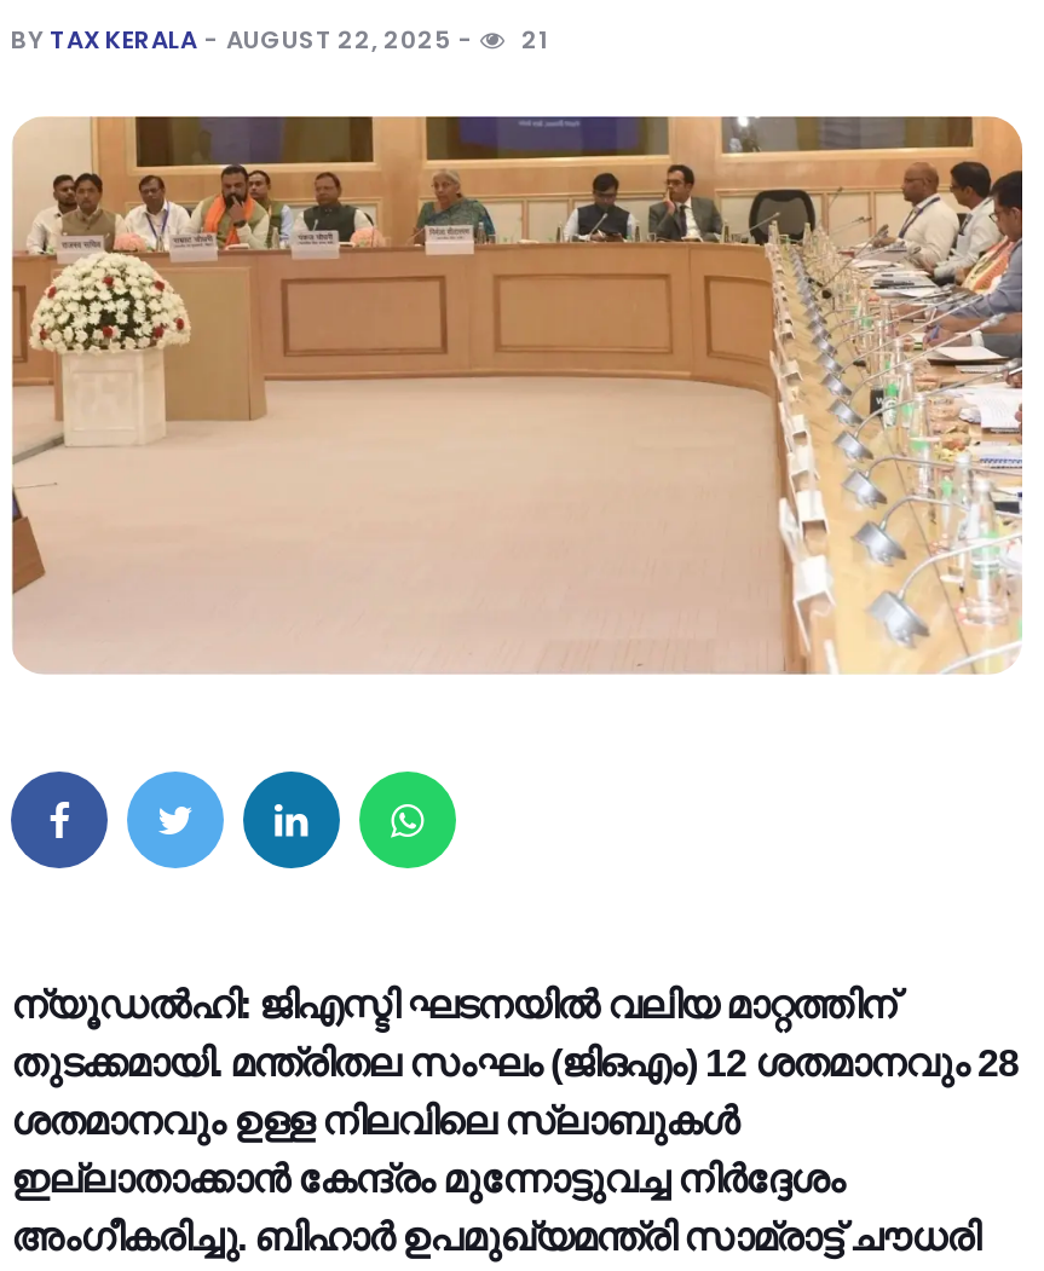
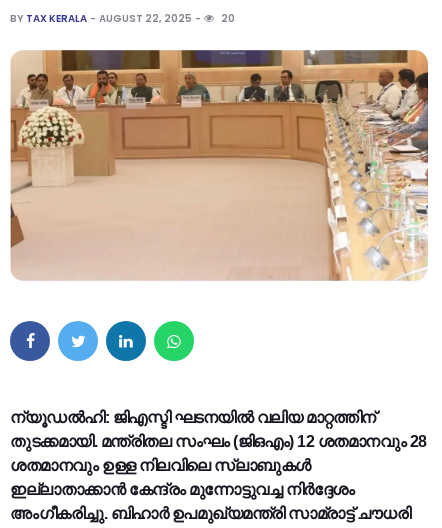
[11,22,548,58] BY TAX KERALA AUGUST 22, 2025 21 -> [10,11,235,26] BY TAX KERALA AUGUST 22, 2025 20

